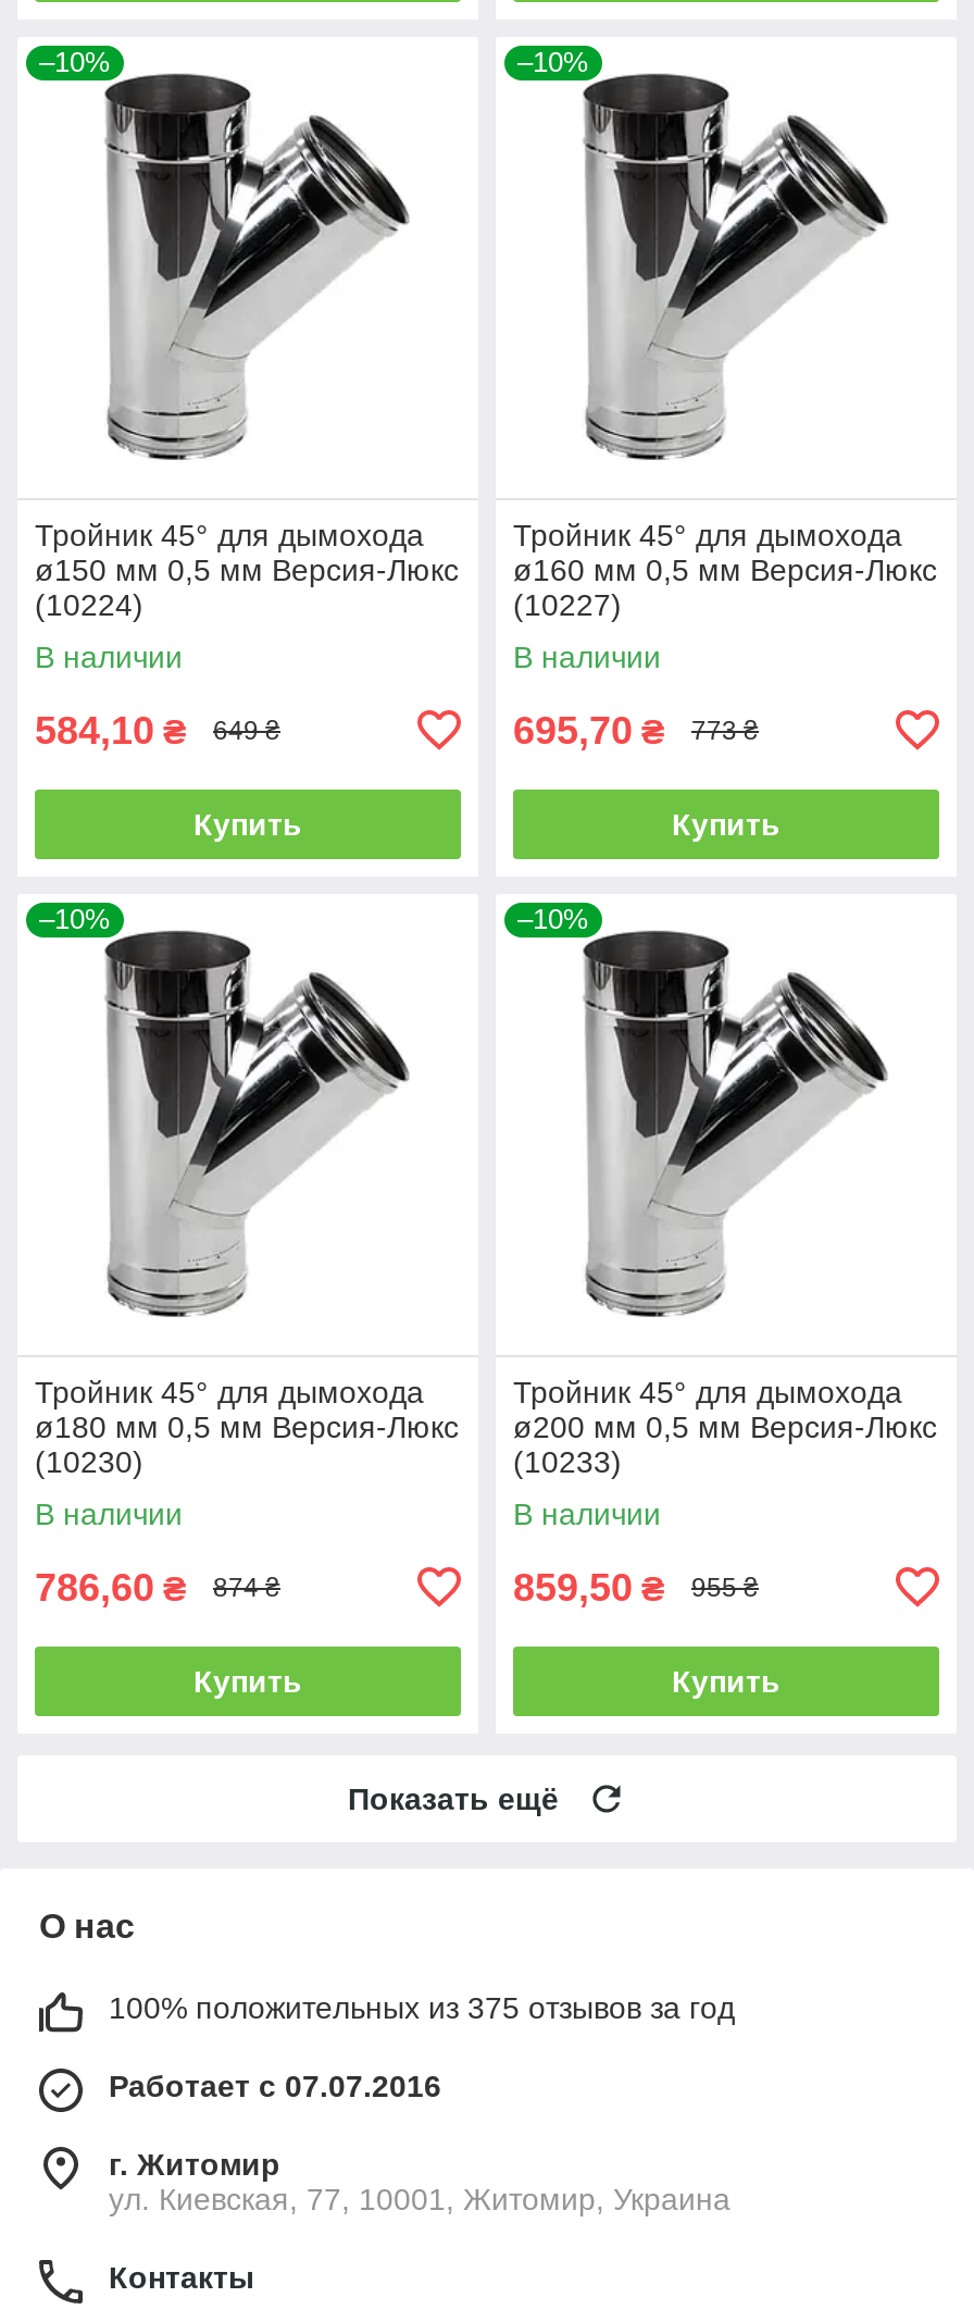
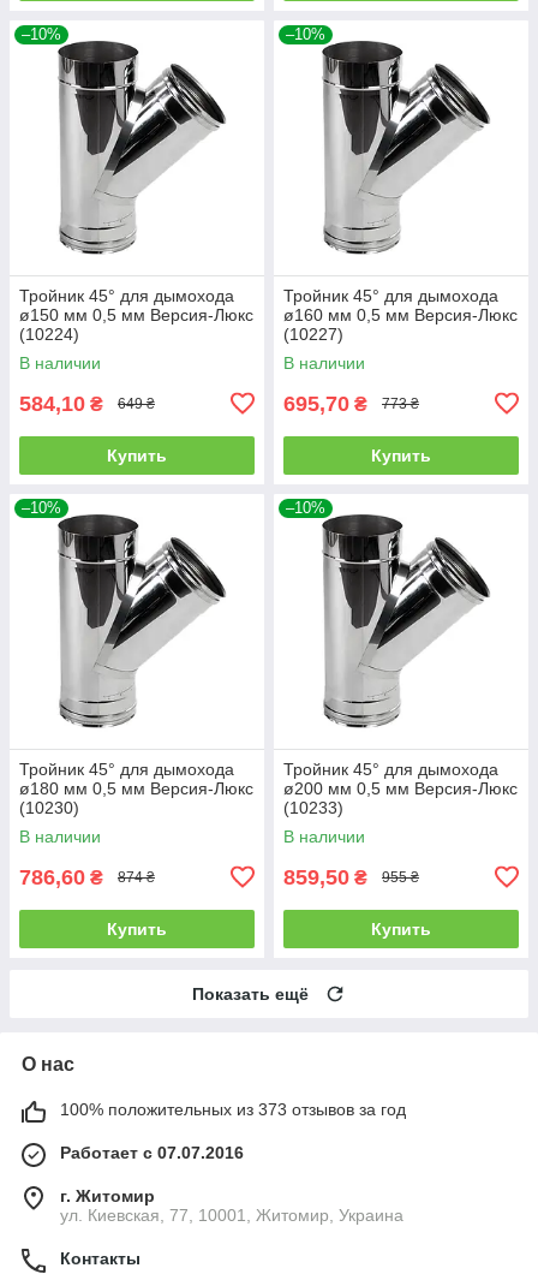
[109,1990,735,2025] 100% положительных из 375 отзывов за год -> [60,1099,406,1119] 100% положительных из 373 отзывов за год

